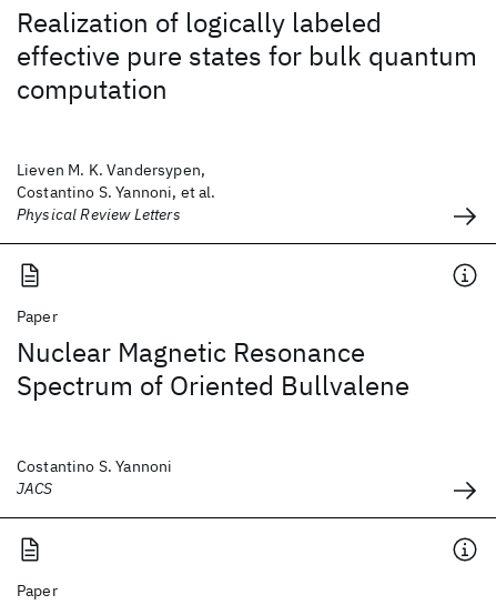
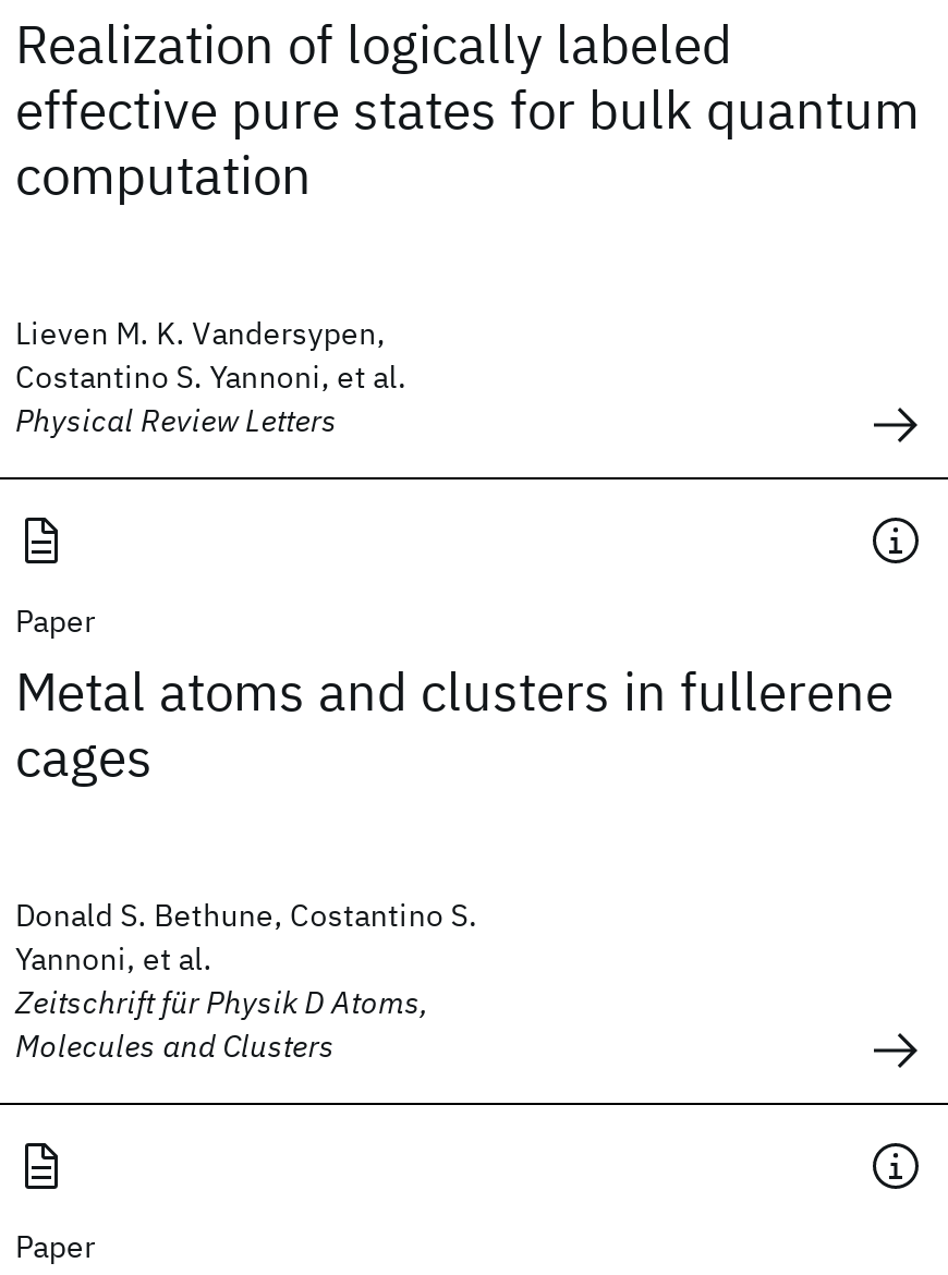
[17,334,409,403] Nuclear Magnetic Resonance | Spectrum of Oriented Bullvalene -> [15,656,894,791] Metal atoms and clusters in fullerene | cages
[17,456,172,498] Costantino S. Yannoni | JACS -> [15,896,477,1066] Donald S. Bethune, Costantino S. | Yannoni, et al. | Zeitschrift für Physik D Atoms, | Molecules and Clusters

